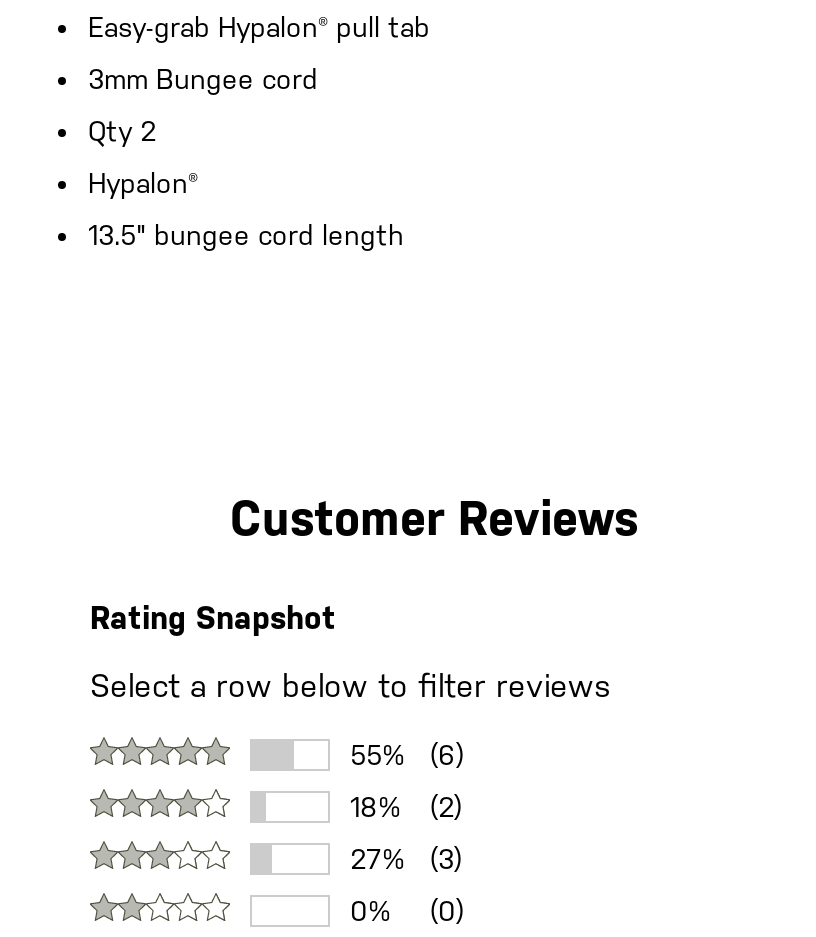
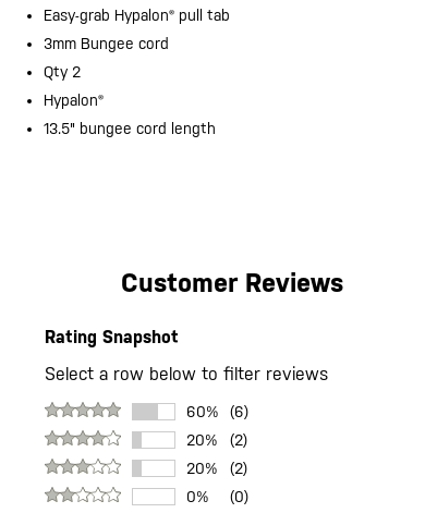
[350,738,464,770] 55% (6) -> [186,402,248,420] 60% (6)
[350,790,462,822] 18% (2) -> [186,431,247,448] 20% (2)
[350,842,406,874] 27% -> [186,459,218,477] 20%
[430,842,462,874] (3) -> [230,459,247,477] (2)

